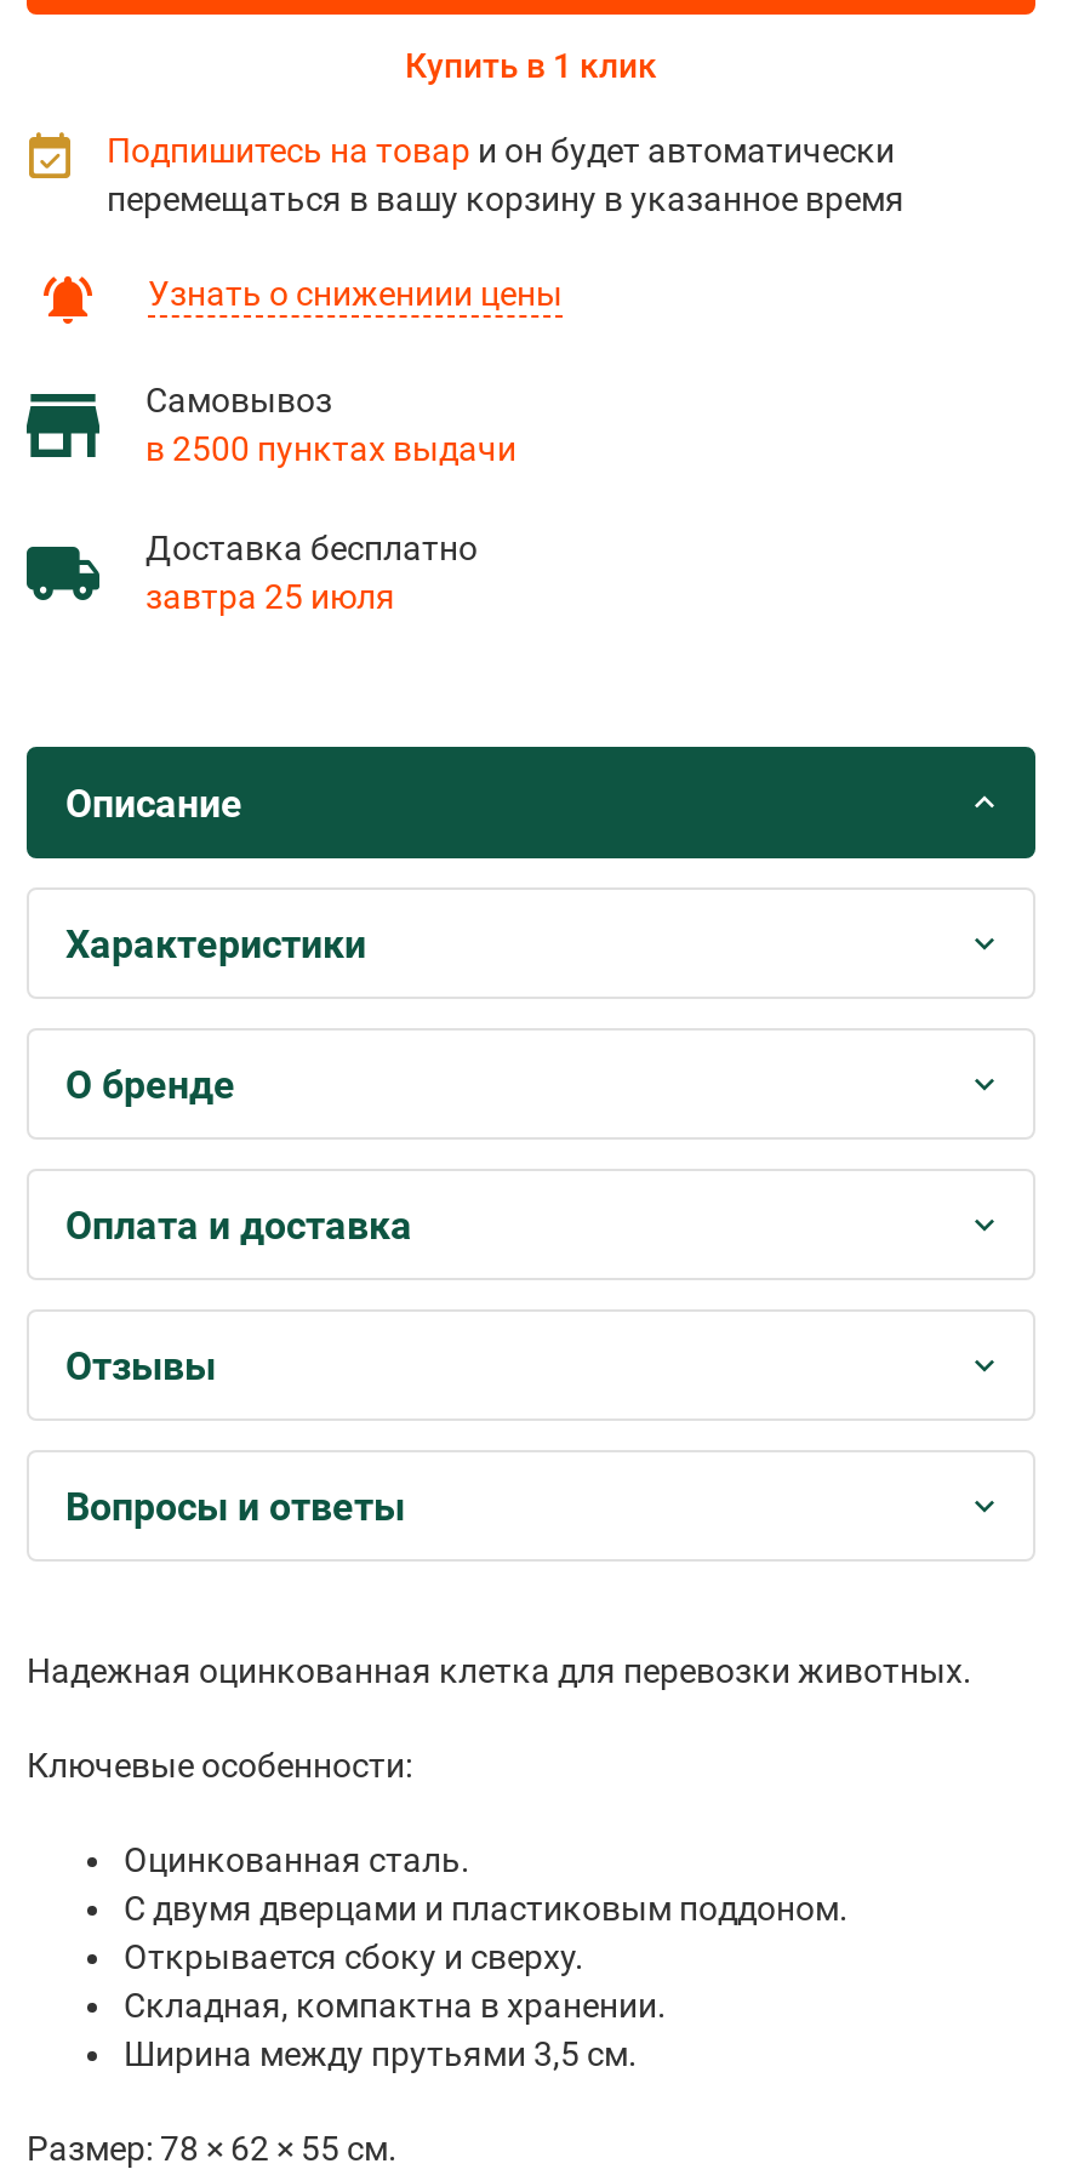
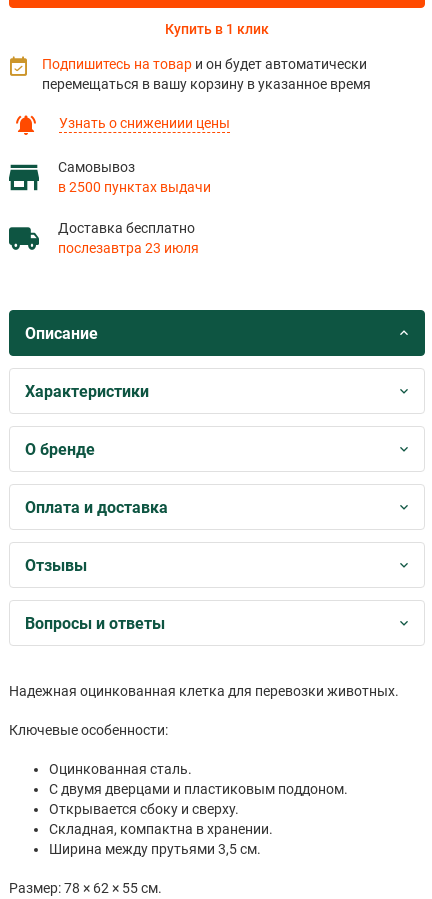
[145,577,395,616] завтра 25 июля -> [58,240,199,256] послезавтра 23 июля

